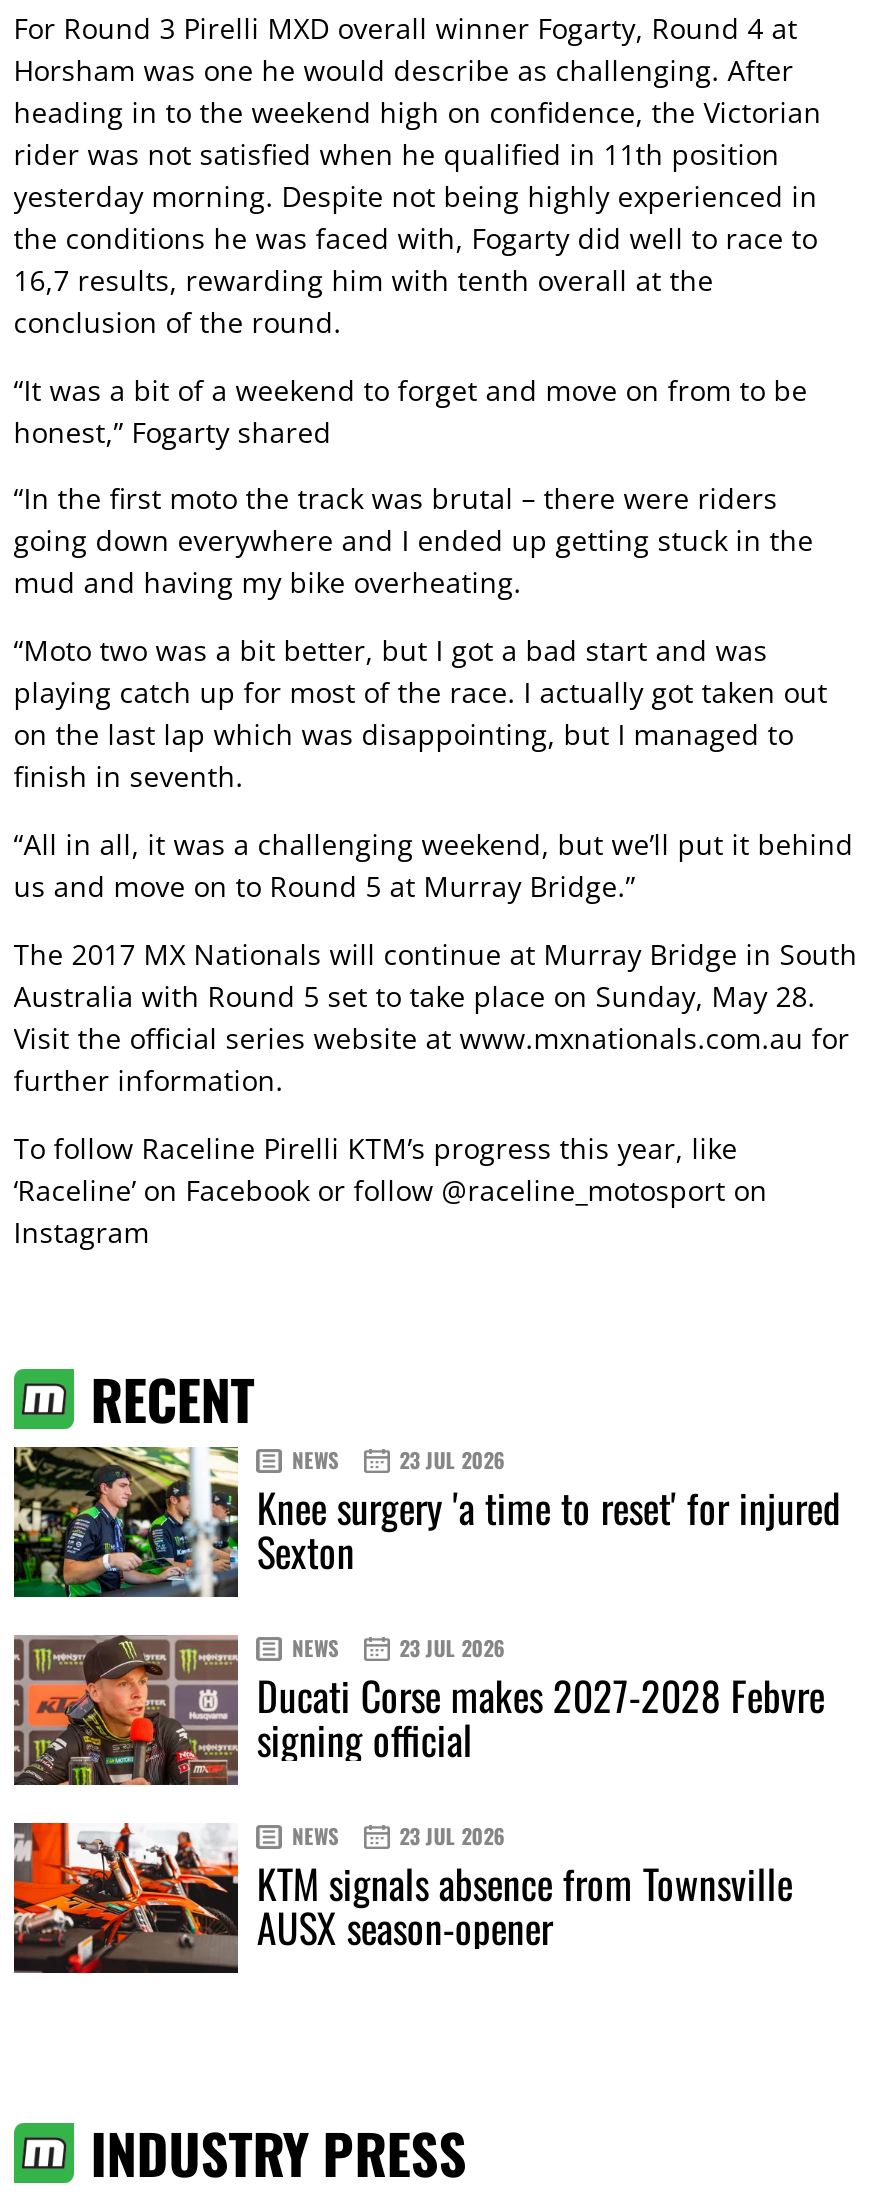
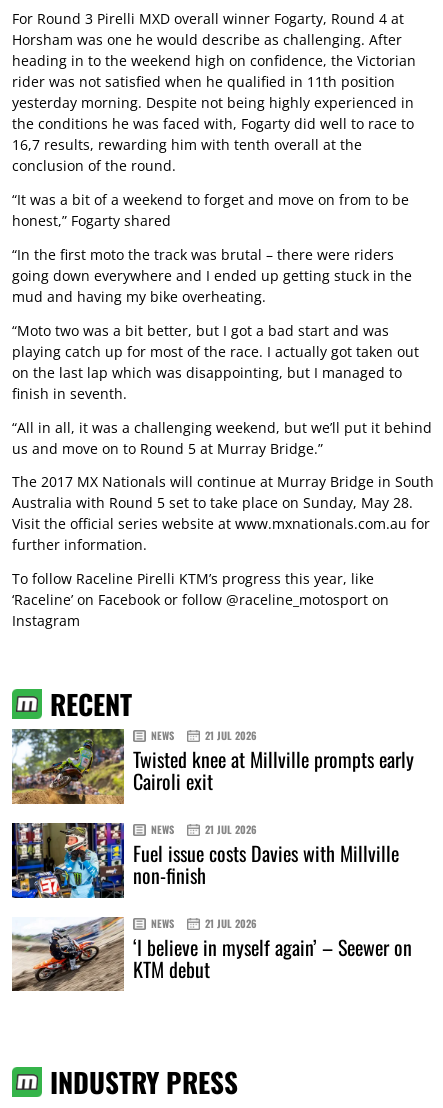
[12,1446,841,1598] [image] | 23 JUL 2026 | Knee surgery 'a time to reset' for injured | Sexton -> [11,728,414,805] [image] | 21 JUL 2026 | Twisted knee at Millville prompts early | Cairoli exit
[12,1634,825,1788] [image] | 23 JUL 2026 | Ducati Corse makes 2027-2028 Febvre | signing official -> [11,822,399,899] [image] | 21 JUL 2026 | Fuel issue costs Davies with Millville | non-finish
[12,1820,793,1976] [image] | 23 JUL 2026 | KTM signals absence from Townsville | AUSX season-opener -> [11,916,412,992] [image] | 21 JUL 2026 | ‘I believe in myself again’ – Seewer on | KTM debut

